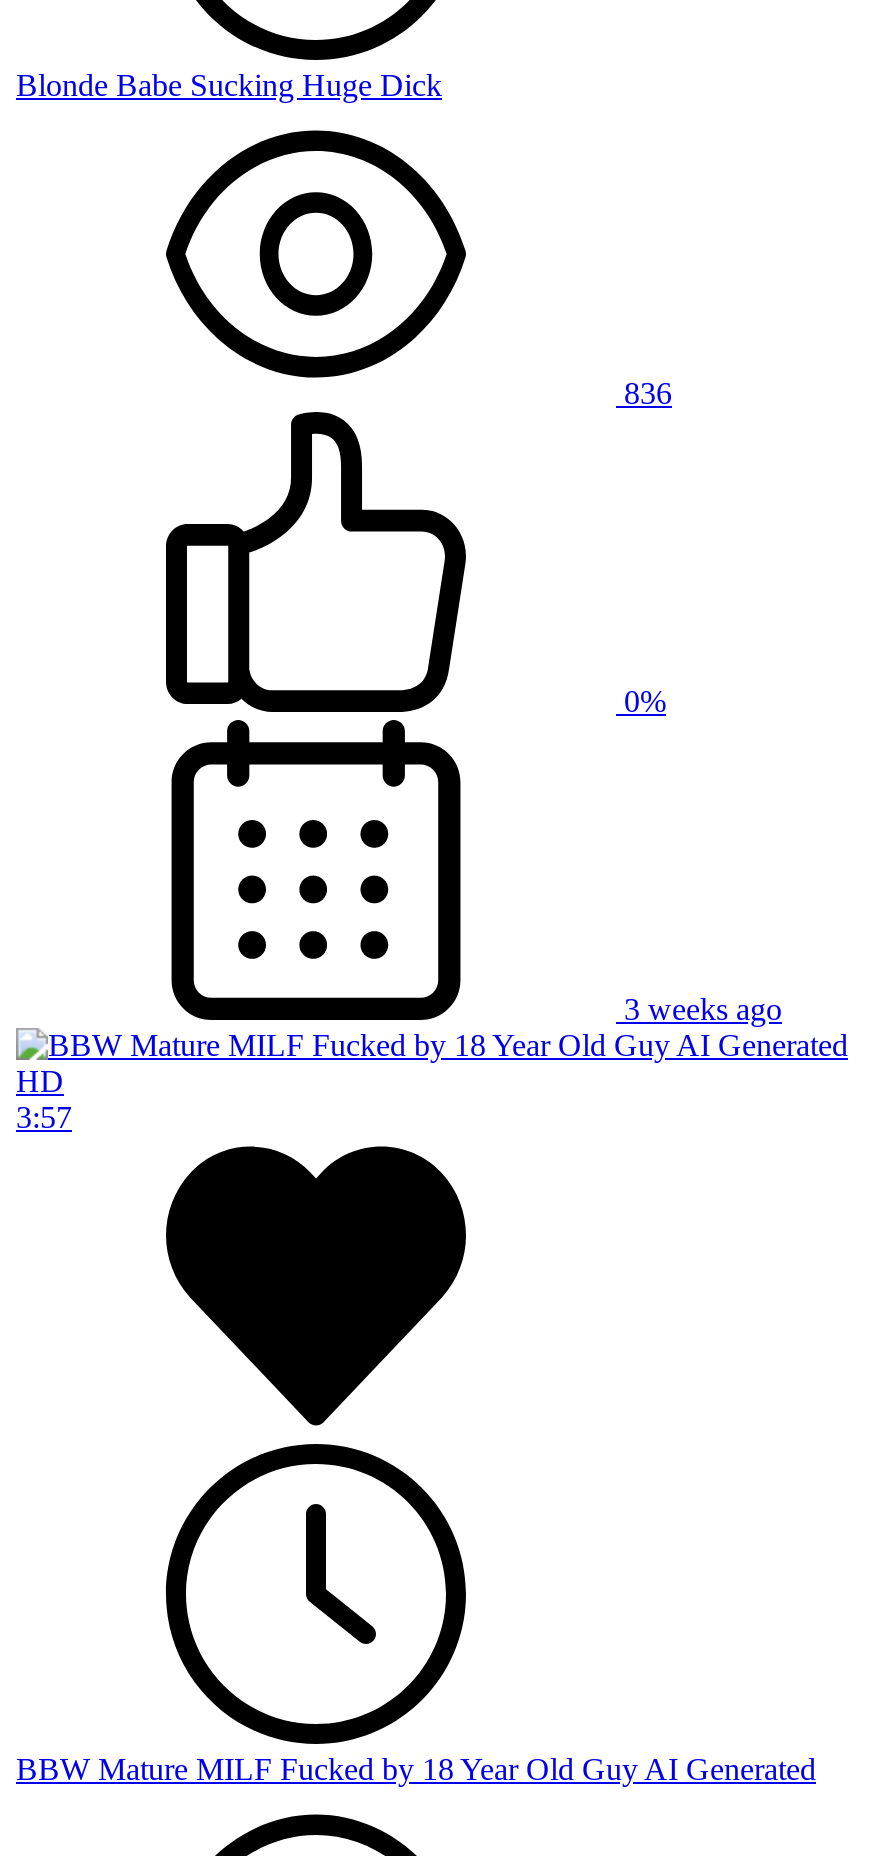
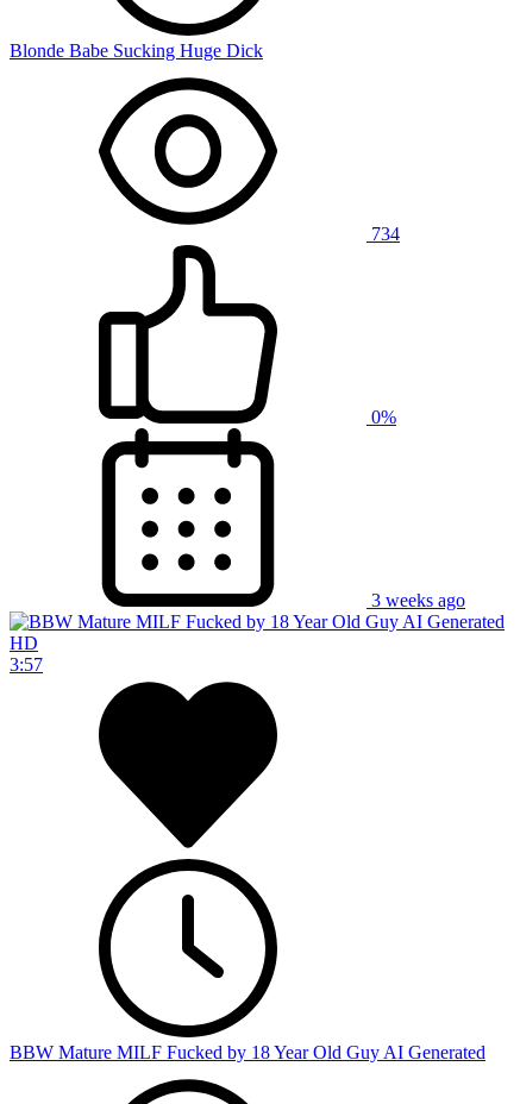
[616,376,672,410] 836 -> [366,223,400,244] 734

